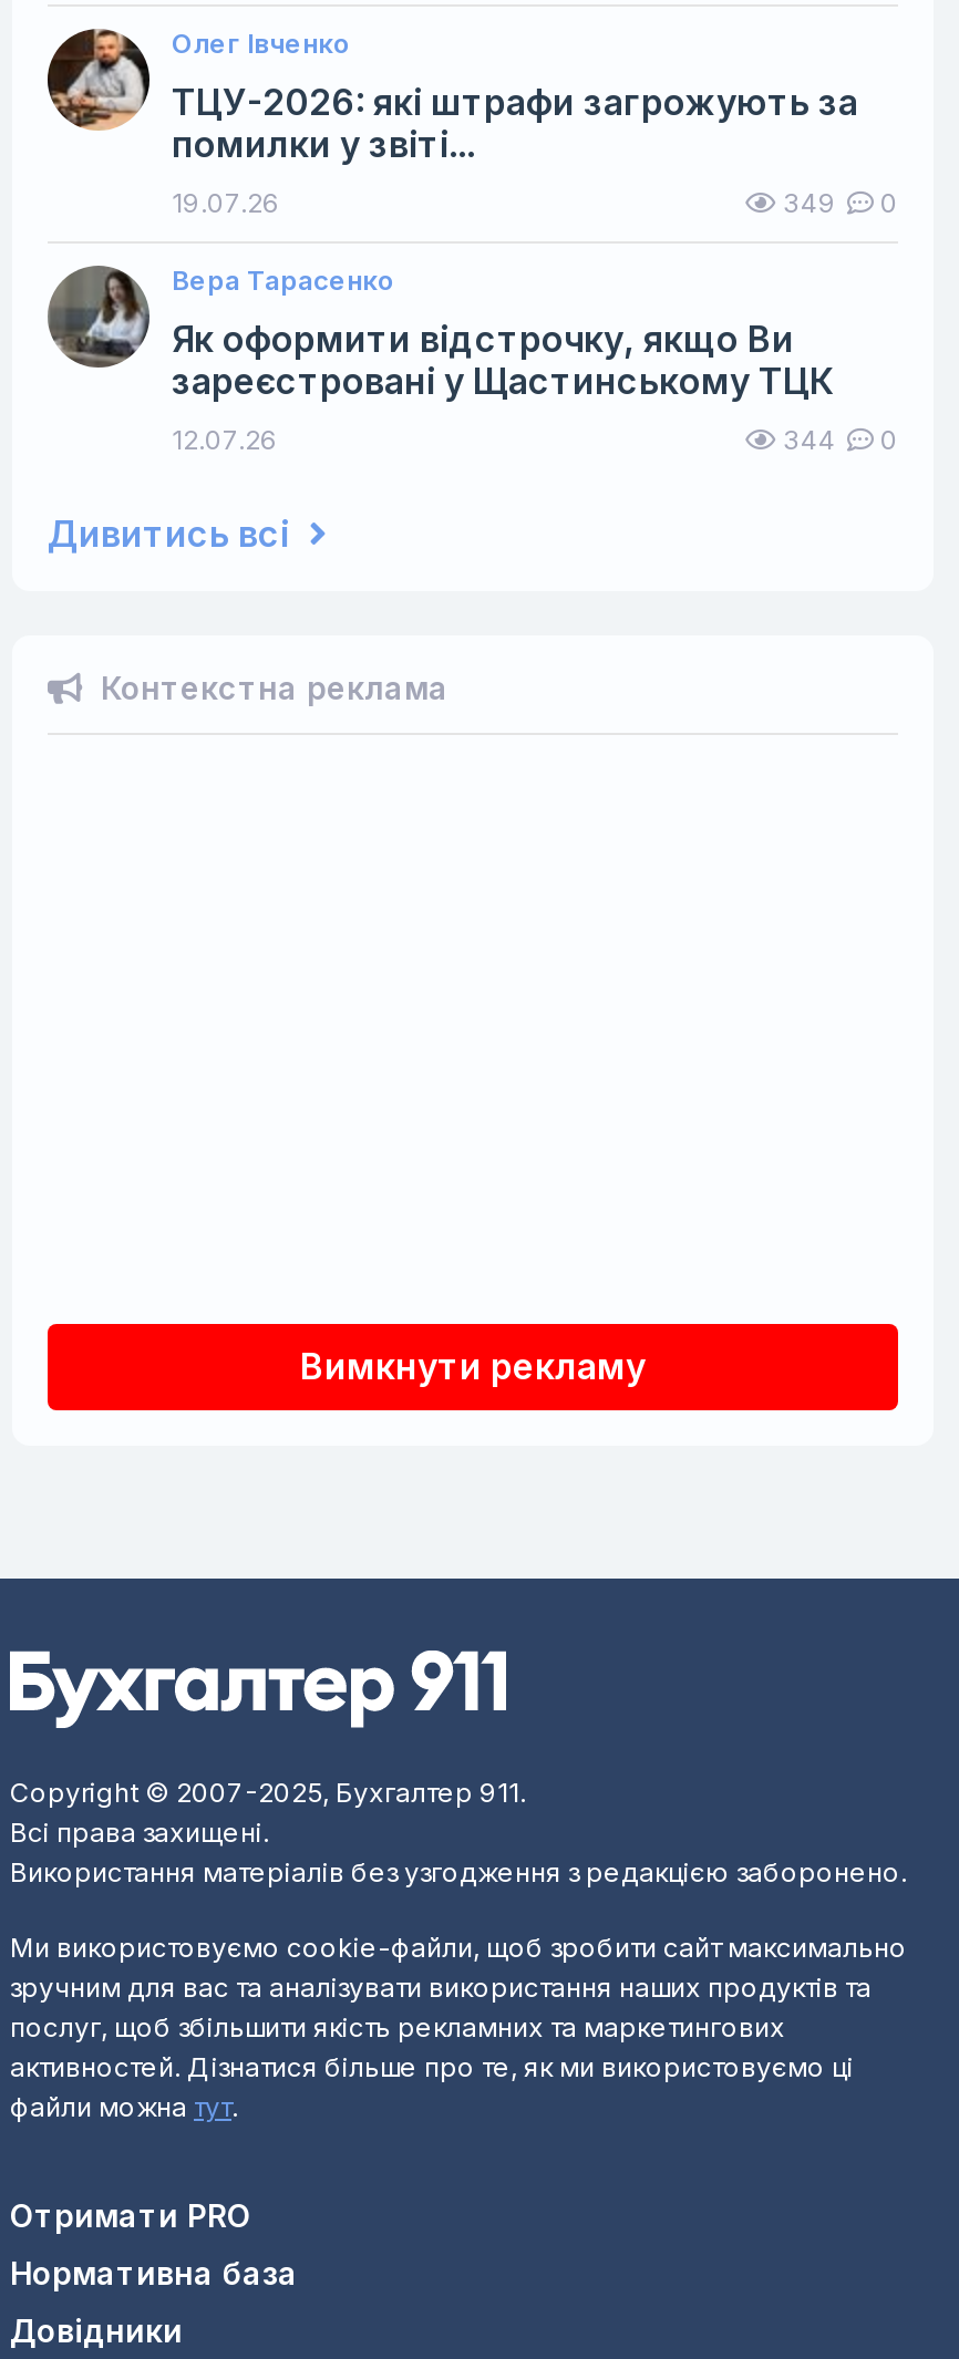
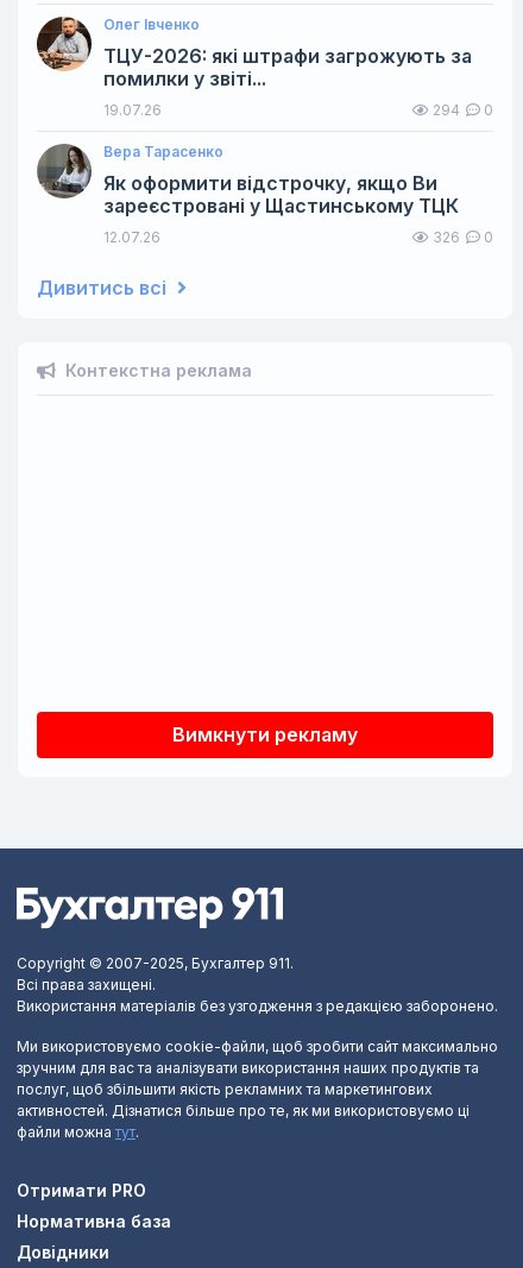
[776,186,898,219] 349 0 -> [429,101,493,119] 294 0
[776,423,898,456] 344 0 -> [429,228,493,246] 326 0

